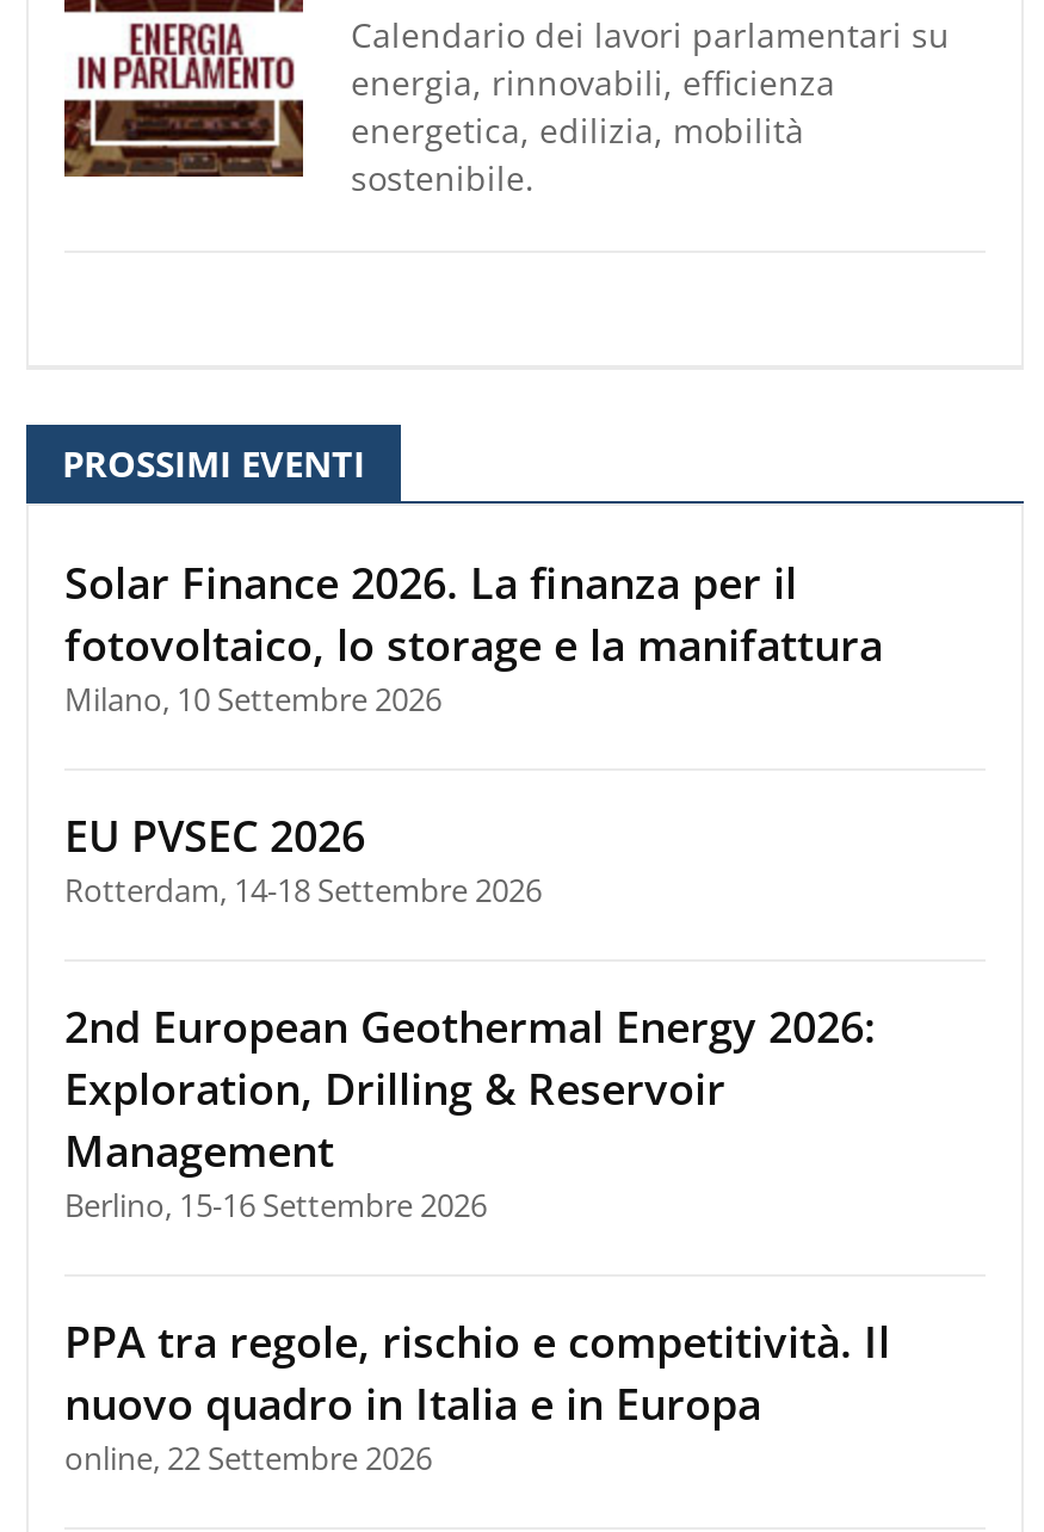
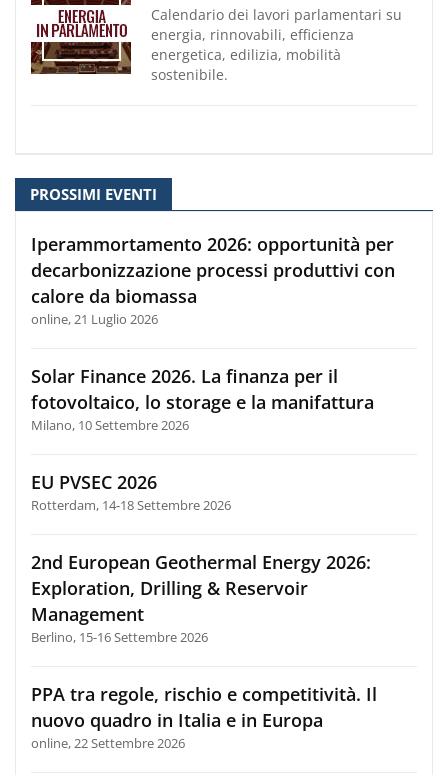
none -> [31,232,395,328] Iperammortamento 2026: opportunità per | decarbonizzazione processi produttivi con | calore da biomassa | online, 21 Luglio 2026

